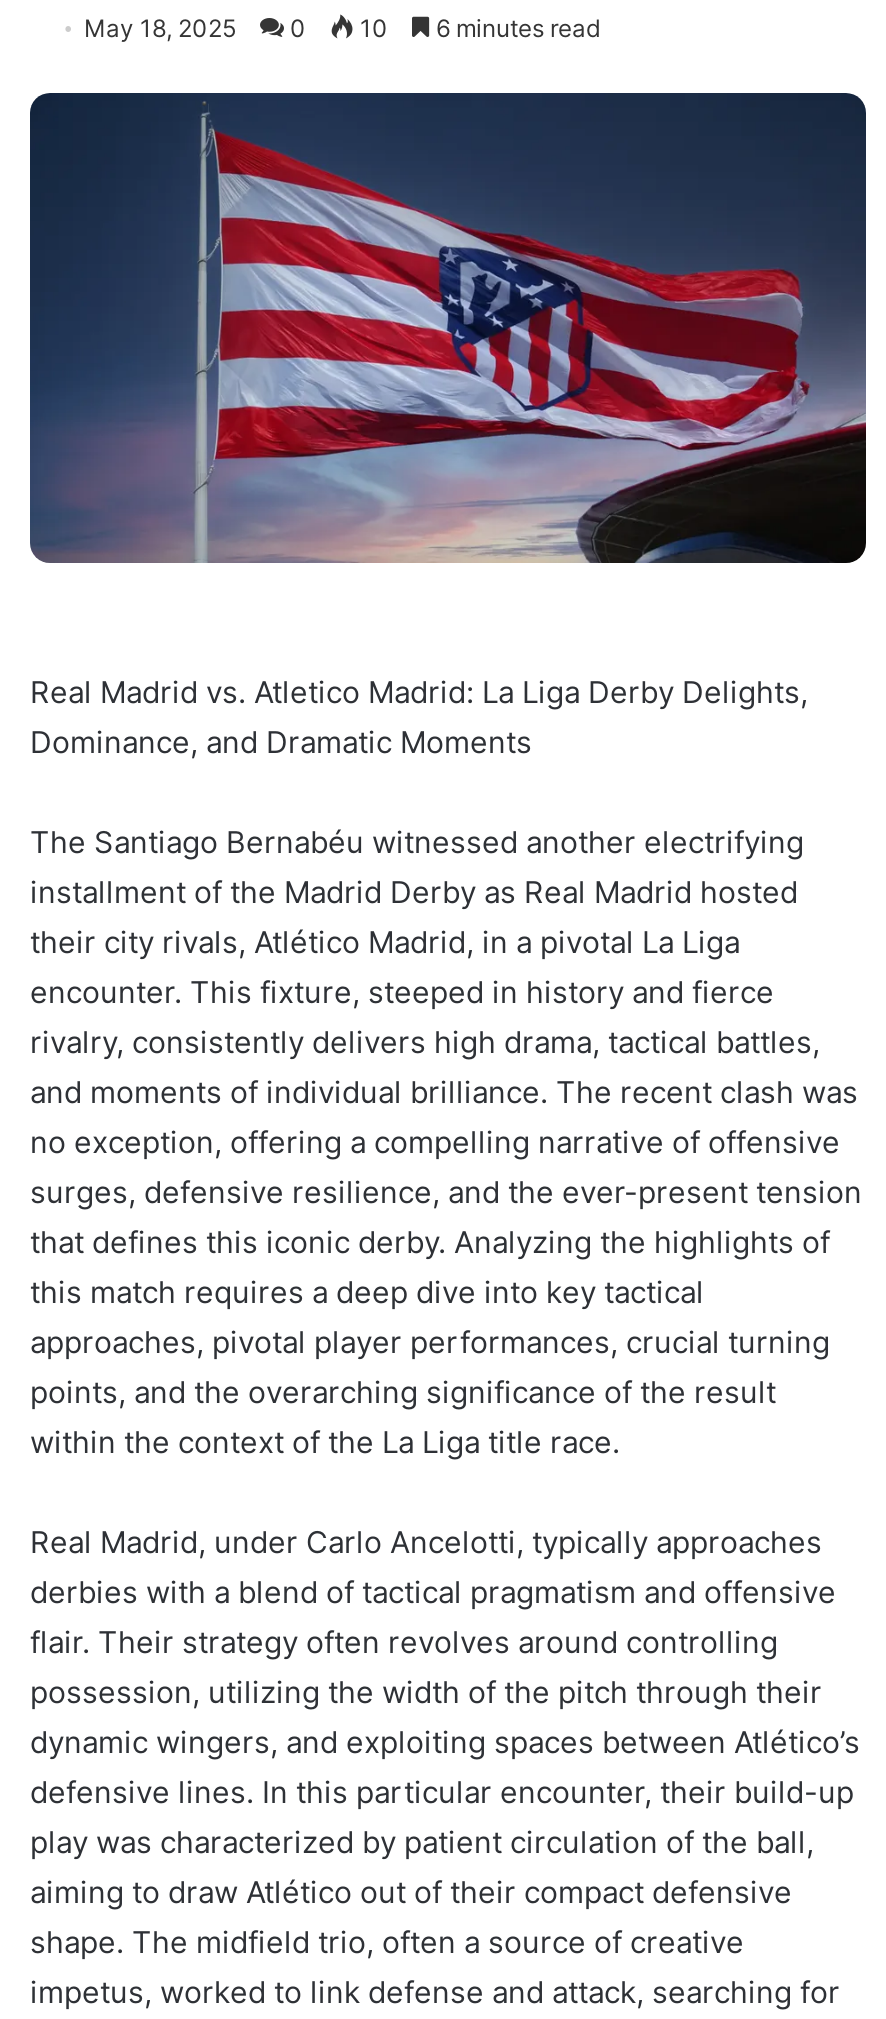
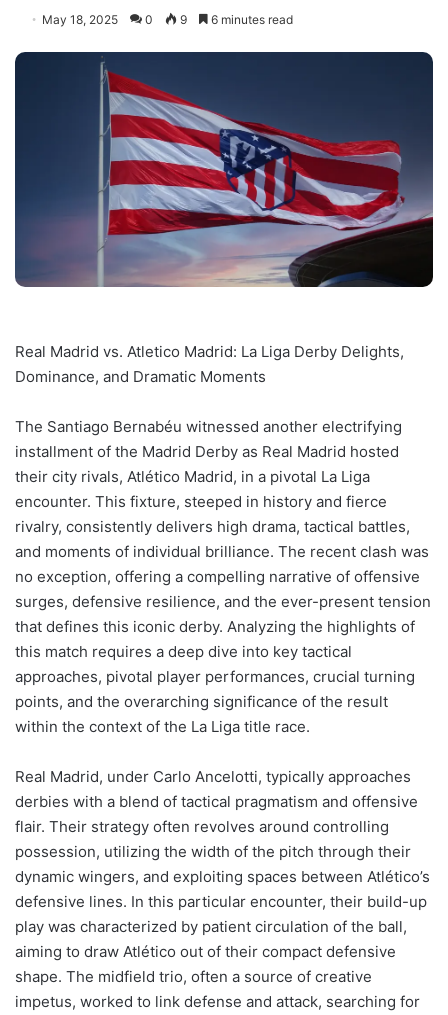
[84,13,600,43] May 18, 2025 0 10 6 minutes read -> [42,12,293,27] May 18, 2025 0 9 6 minutes read

